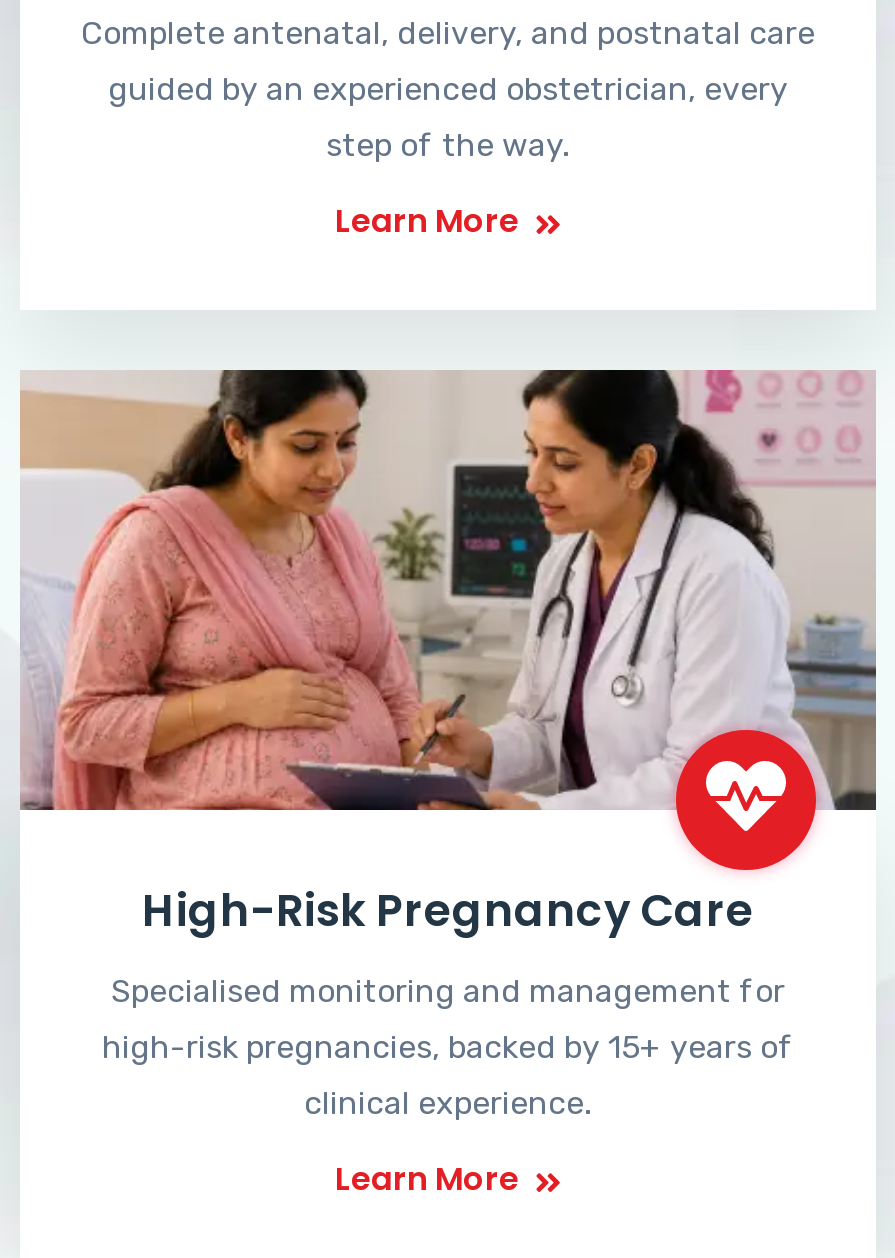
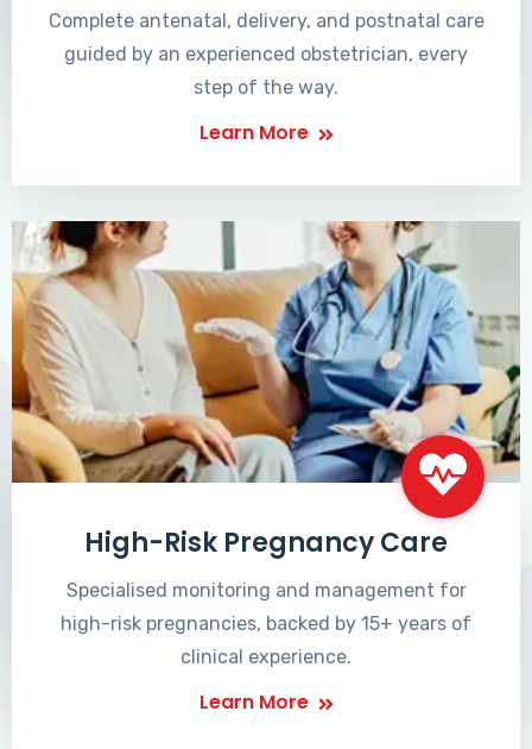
[20,368,878,812] [image] -> [11,220,521,484] [image]

